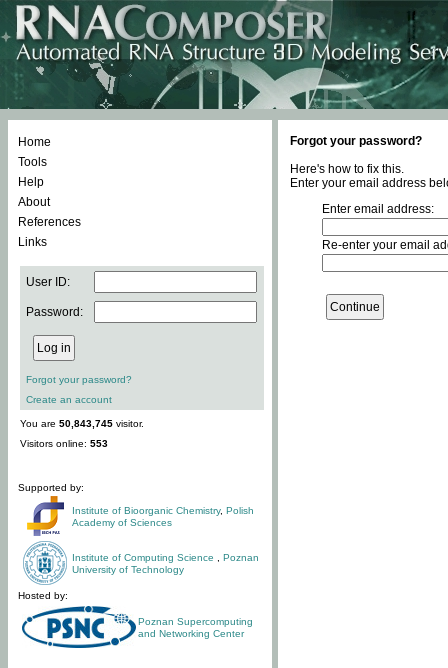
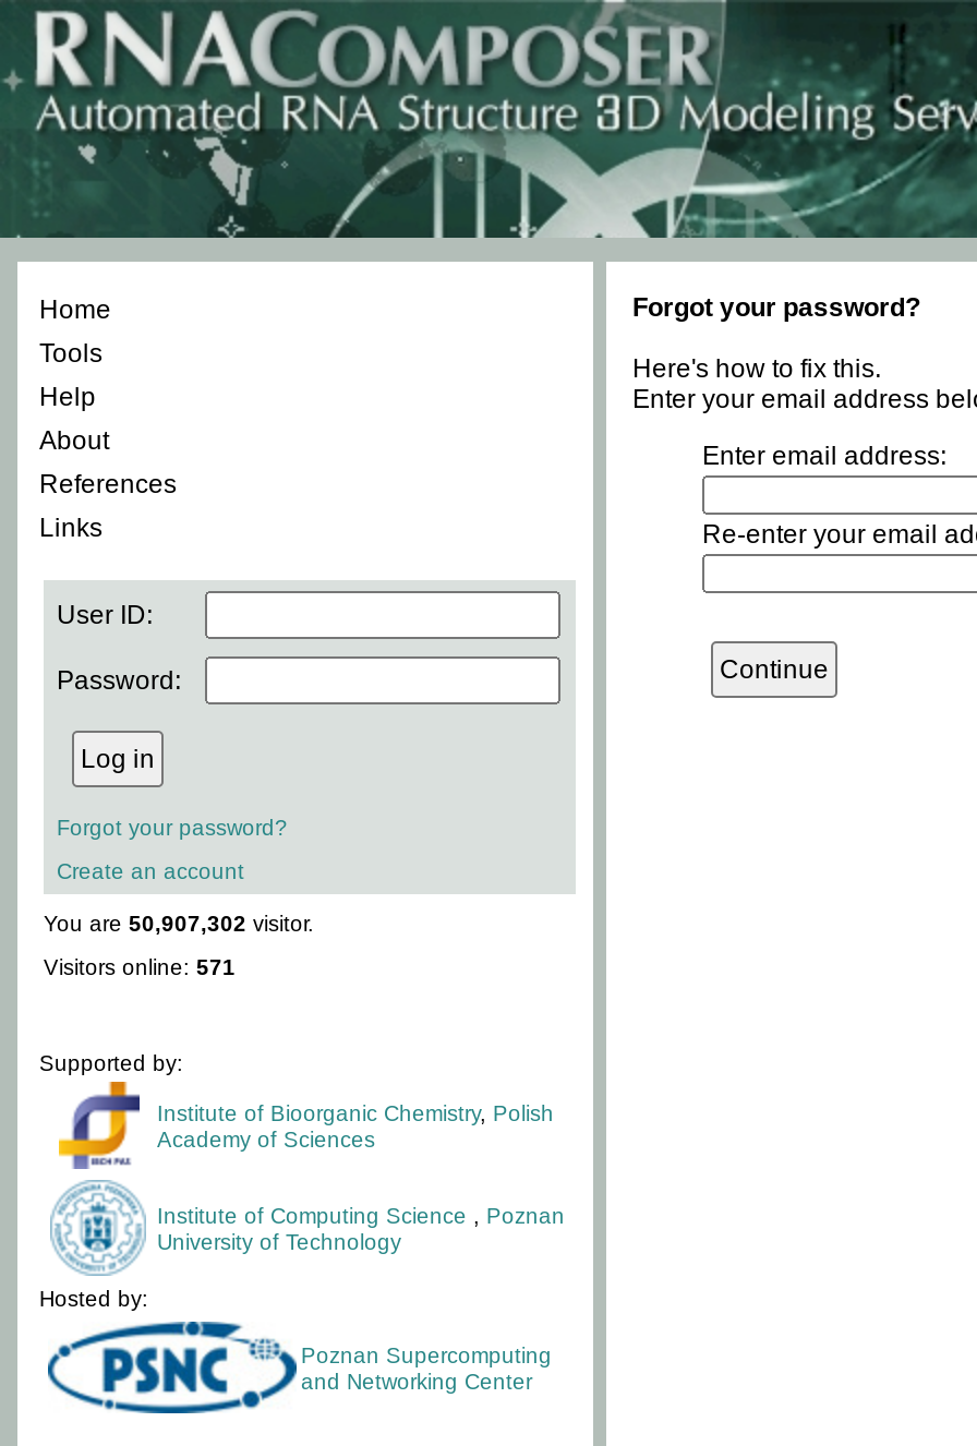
[20,418,144,429] You are 50,843,745 visitor. -> [44,912,314,936] You are 50,907,302 visitor.
[20,438,108,449] Visitors online: 553 -> [44,955,236,979] Visitors online: 571

